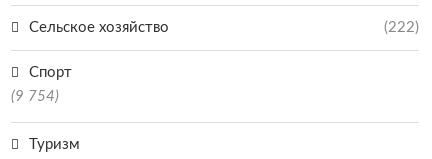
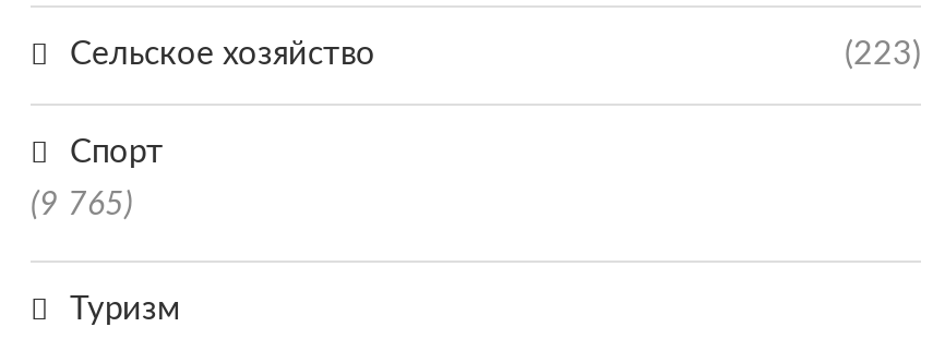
[384,20,419,35] (222) -> [845,38,921,71] (223)
[11,89,59,104] (9 754) -> [31,189,133,221] (9 765)

